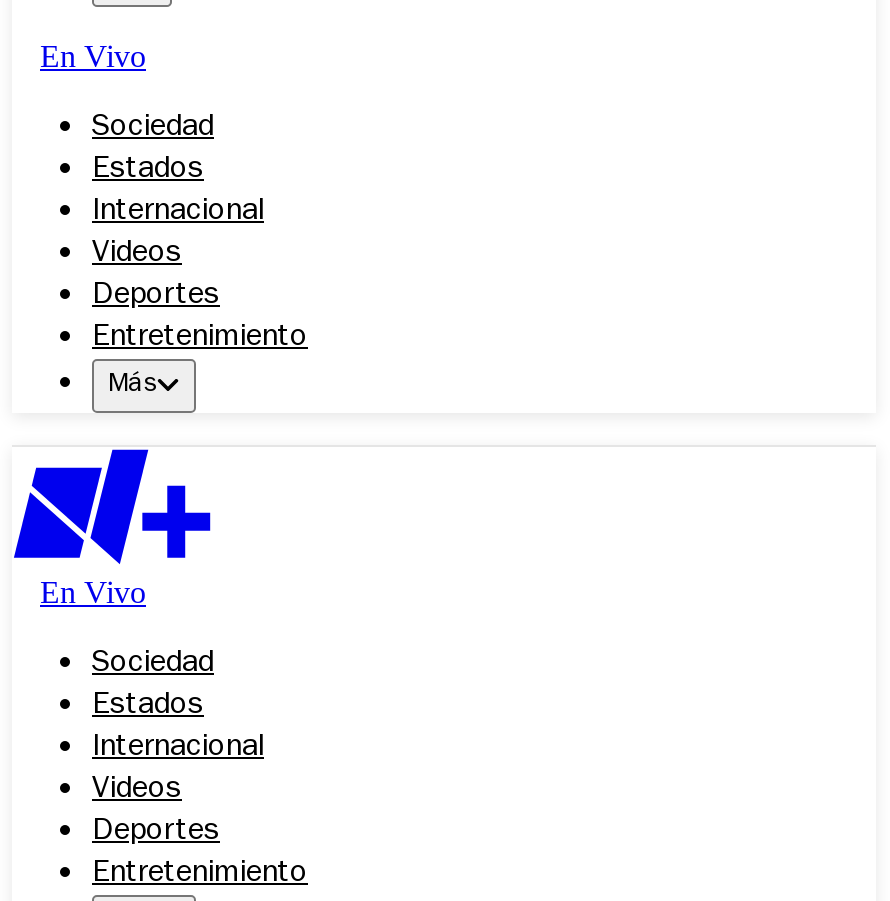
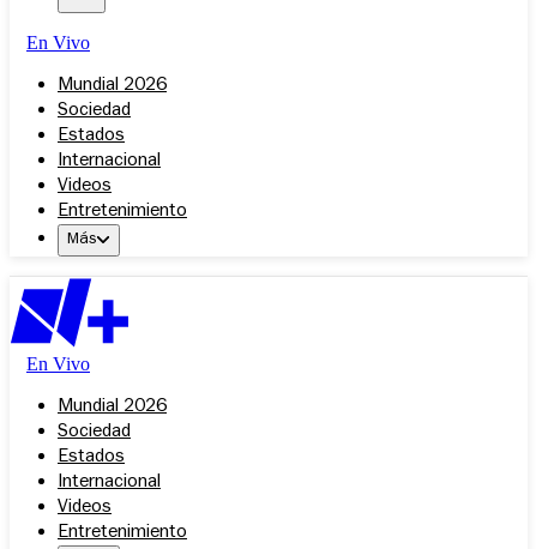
none -> [58,77,167,96] Mundial 2026
moved [92,113,264,271] -> [58,102,161,197]: Sociedad | Estados | Internacional | Videos
[92,281,220,313] Deportes -> none
none -> [58,398,167,417] Mundial 2026
moved [92,649,264,807] -> [58,423,161,518]: Sociedad | Estados | Internacional | Videos
[92,817,220,849] Deportes -> none

